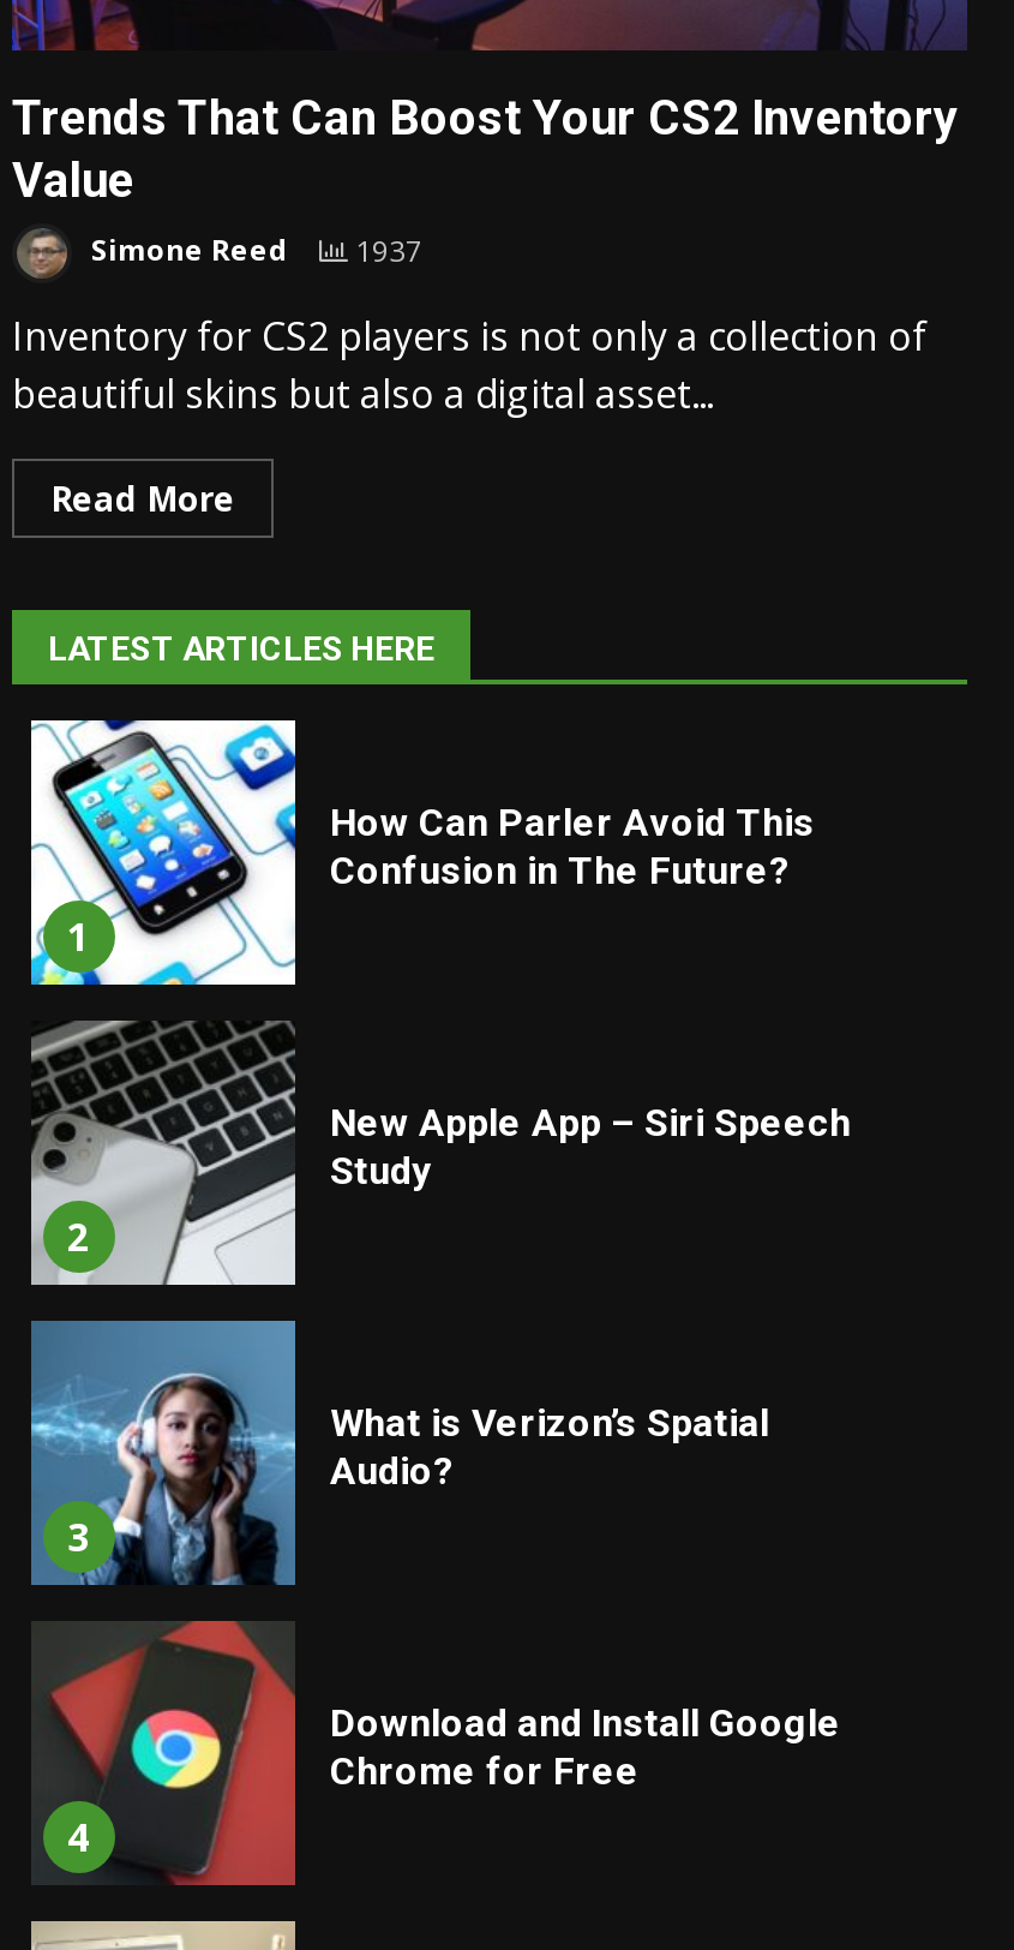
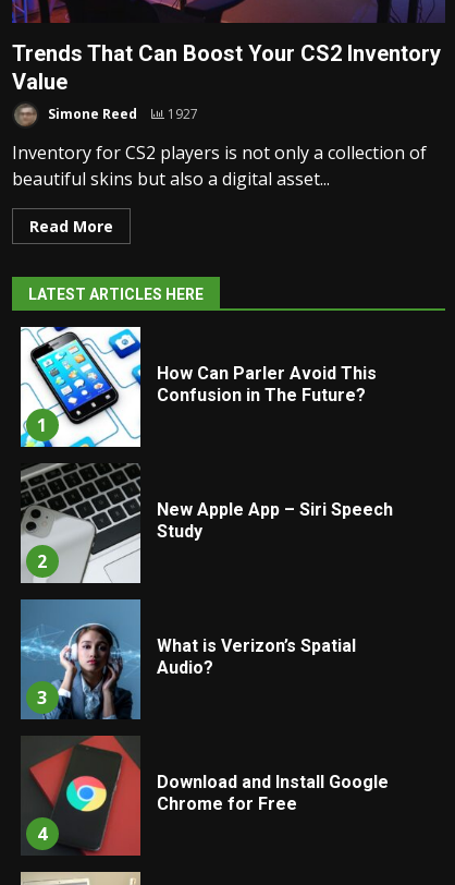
[84,231,422,272] Simone Reed 1937 -> [45,105,198,123] Simone Reed 1927

